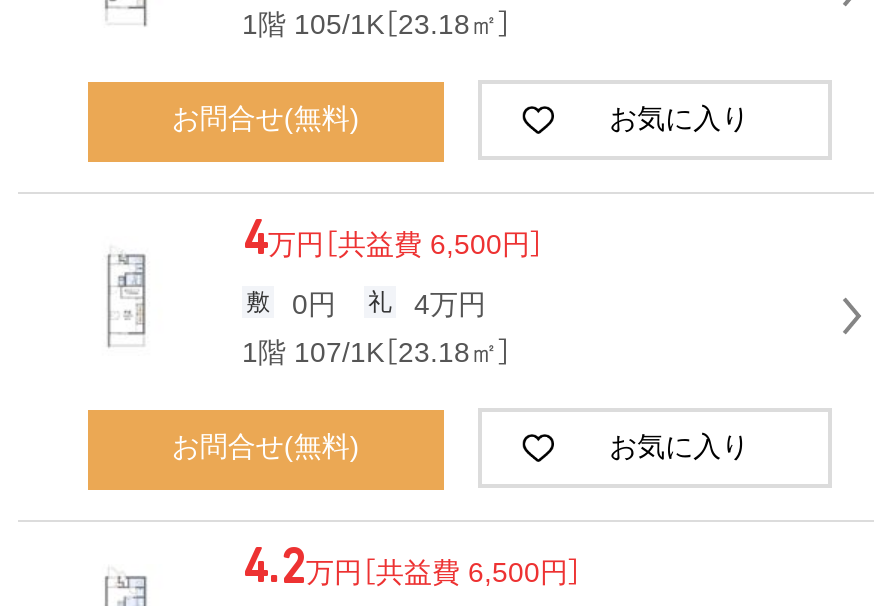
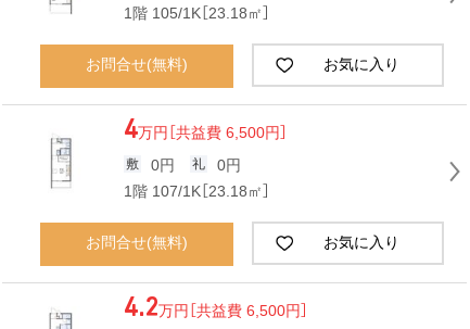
[414,288,486,320] 4万円 -> [217,156,241,174] 0円

